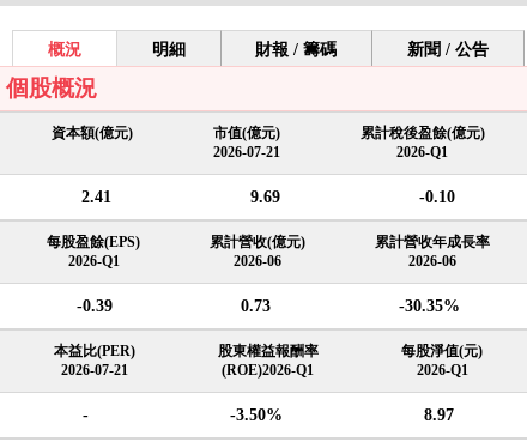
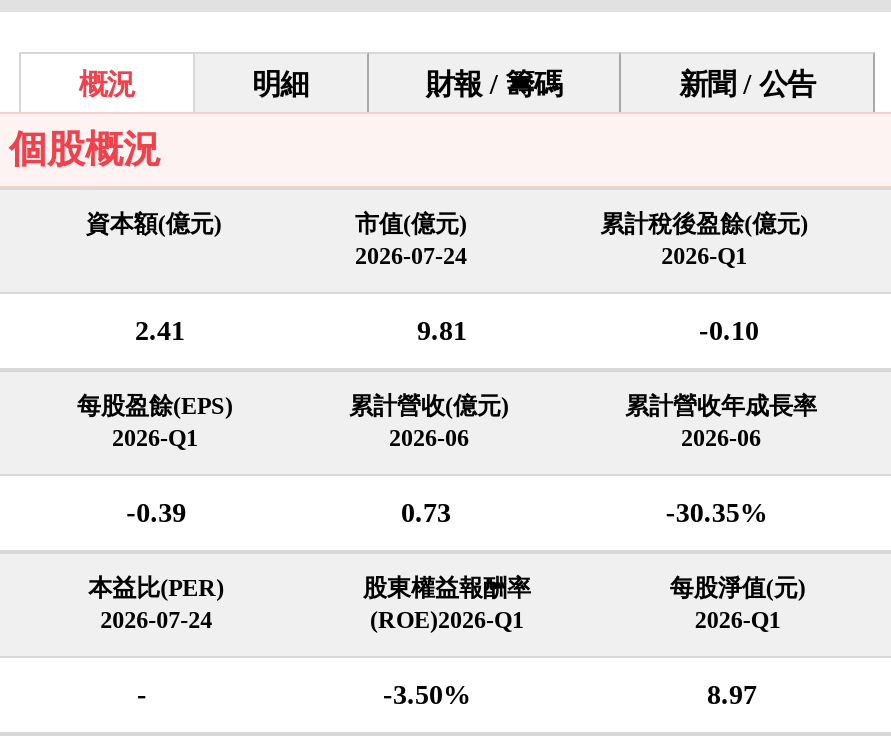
[213,144,280,161] 2026-07-21 -> [355,242,467,270] 2026-07-24
[250,187,280,206] 9.69 -> [417,314,467,346] 9.81
[61,362,128,379] 2026-07-21 -> [100,606,212,634] 2026-07-24

